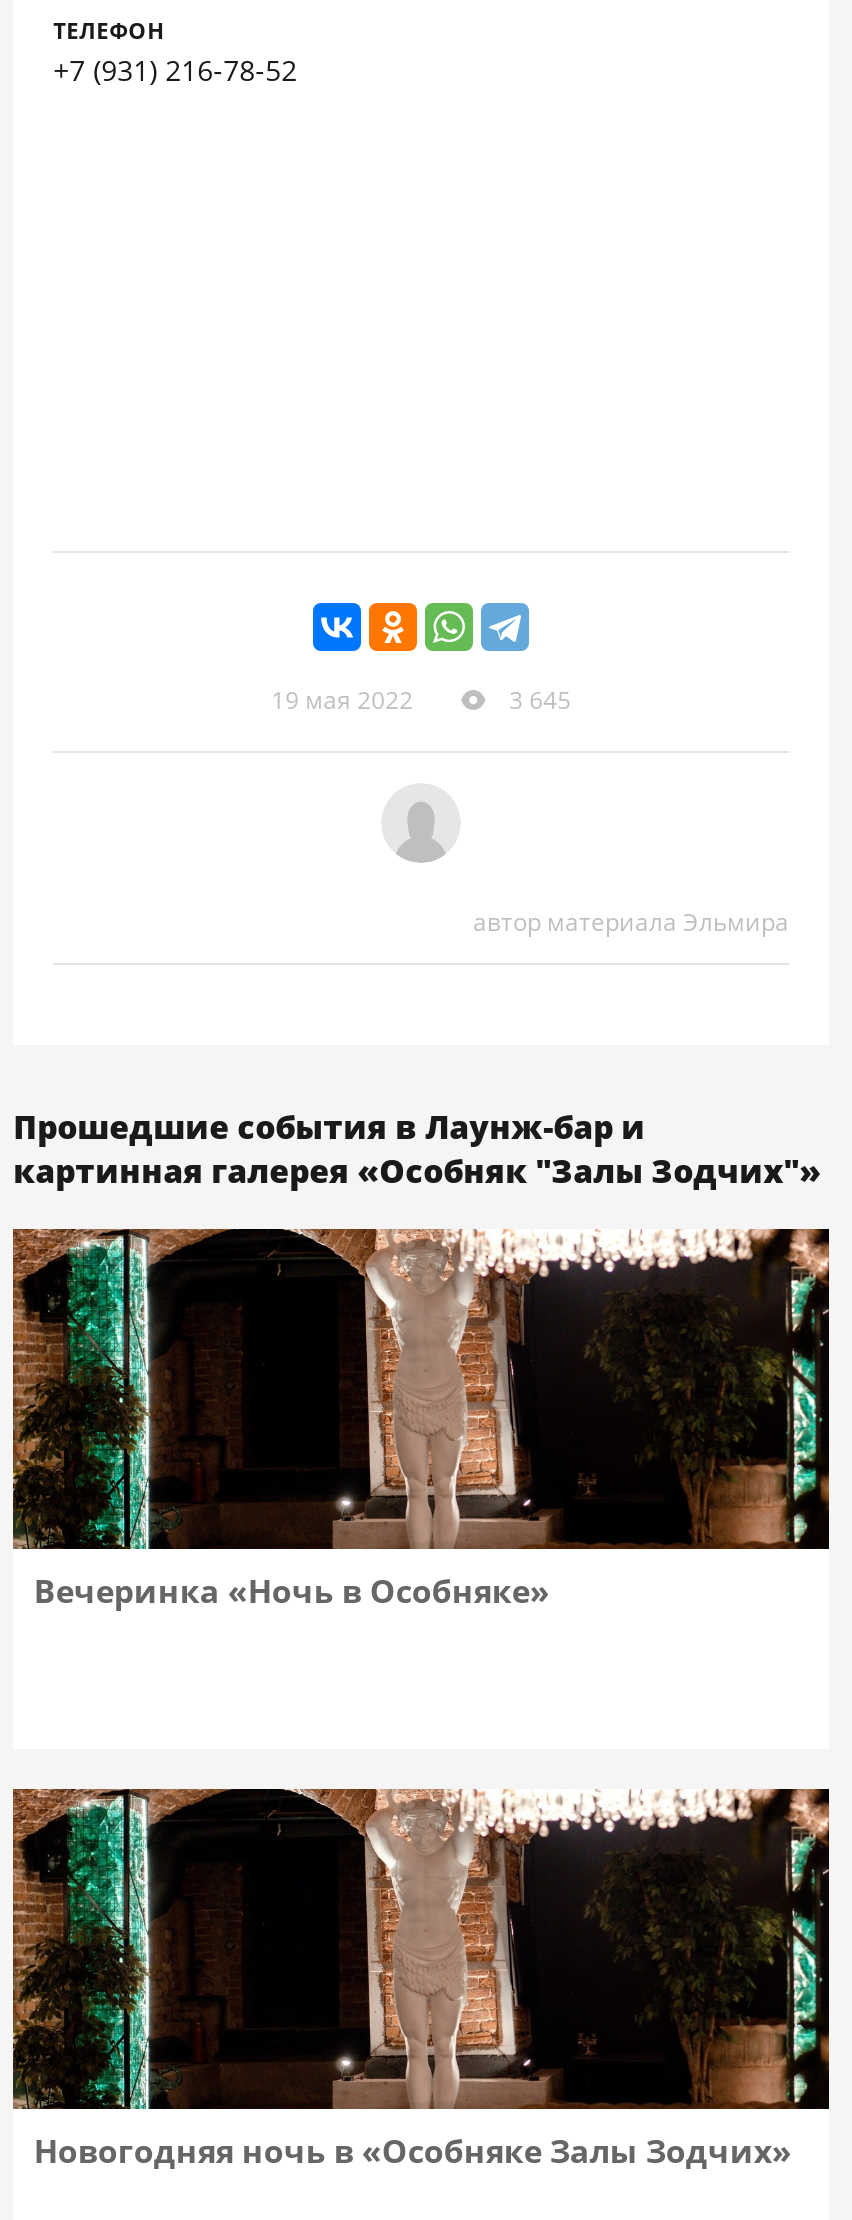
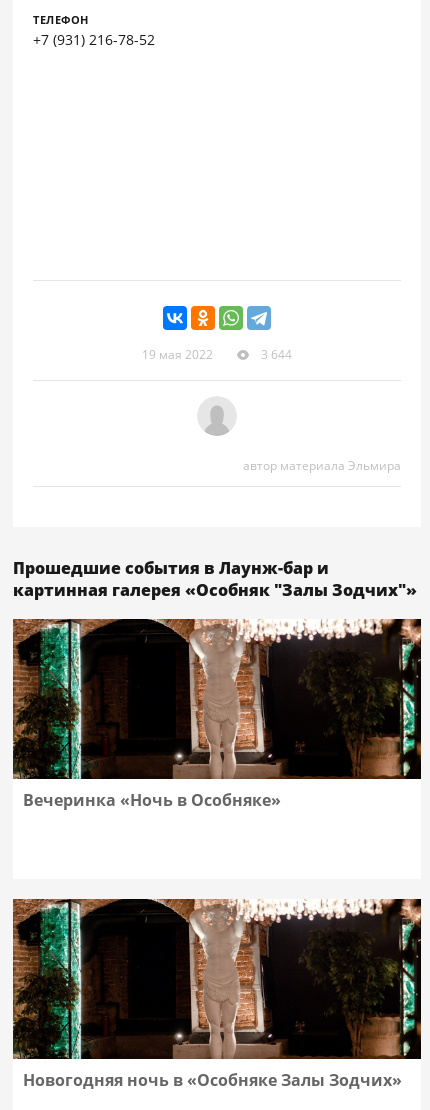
[485,683,571,717] 3 645 -> [249,346,292,363] 3 644

